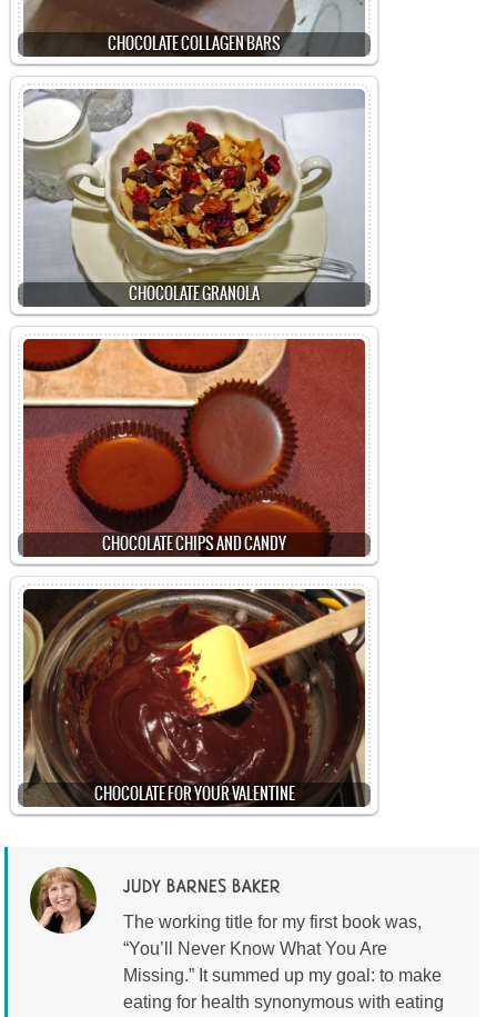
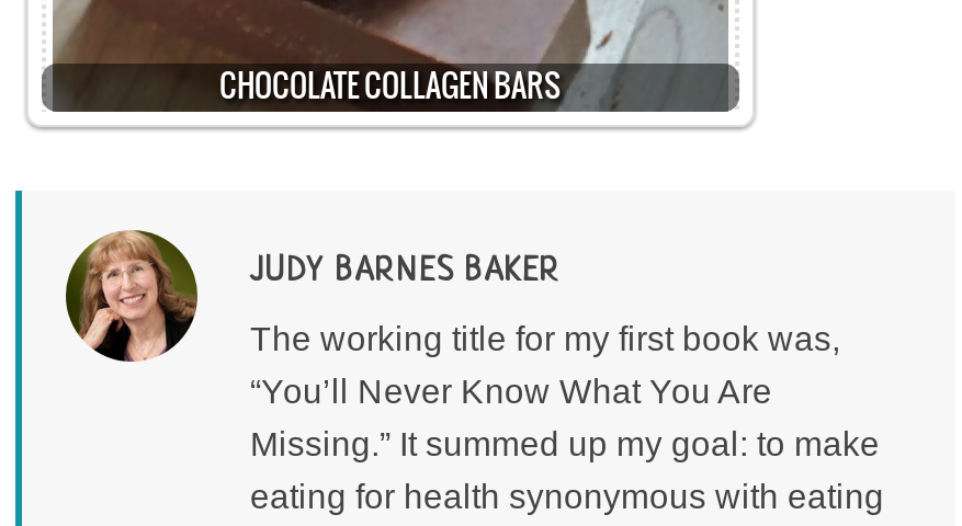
[17,88,371,316] [image] | CHOCOLATE GRANOLA -> none
[17,338,371,566] [image] | CHOCOLATE CHIPS AND CANDY -> none
[23,588,365,806] [image] | CHOCOLATE FOR YOUR VALENTINE -> none

